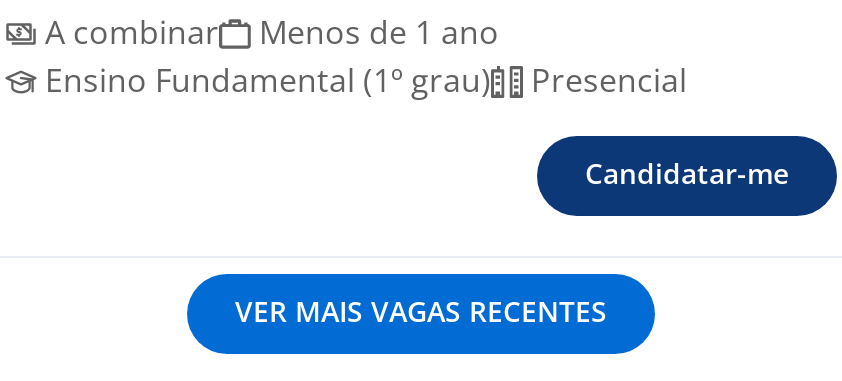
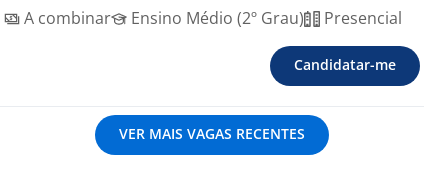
[37,10,499,102] Menos de 1 ano | Ensino Fundamental (1º grau) -> [127,7,304,29] Ensino Médio (2º Grau)

